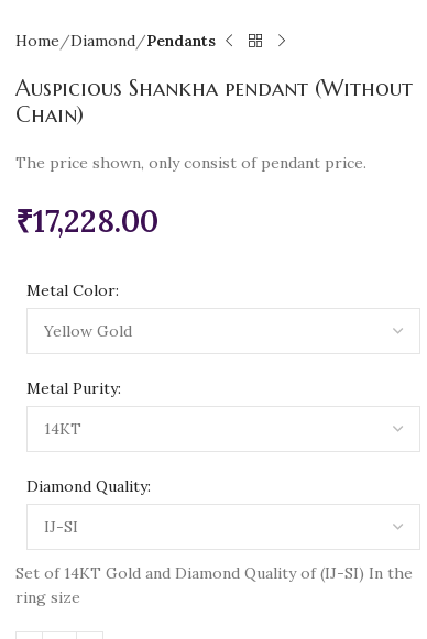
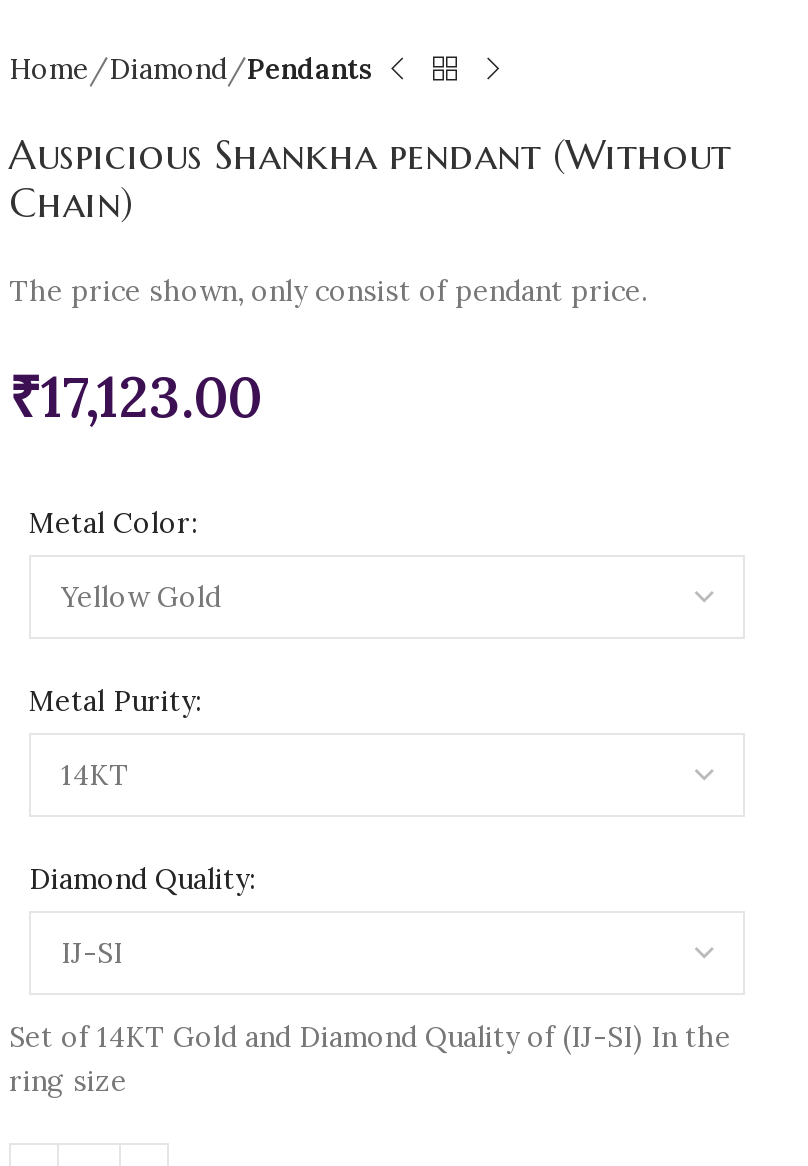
[15,202,158,241] ₹17,228.00 -> [9,362,261,434] ₹17,123.00

